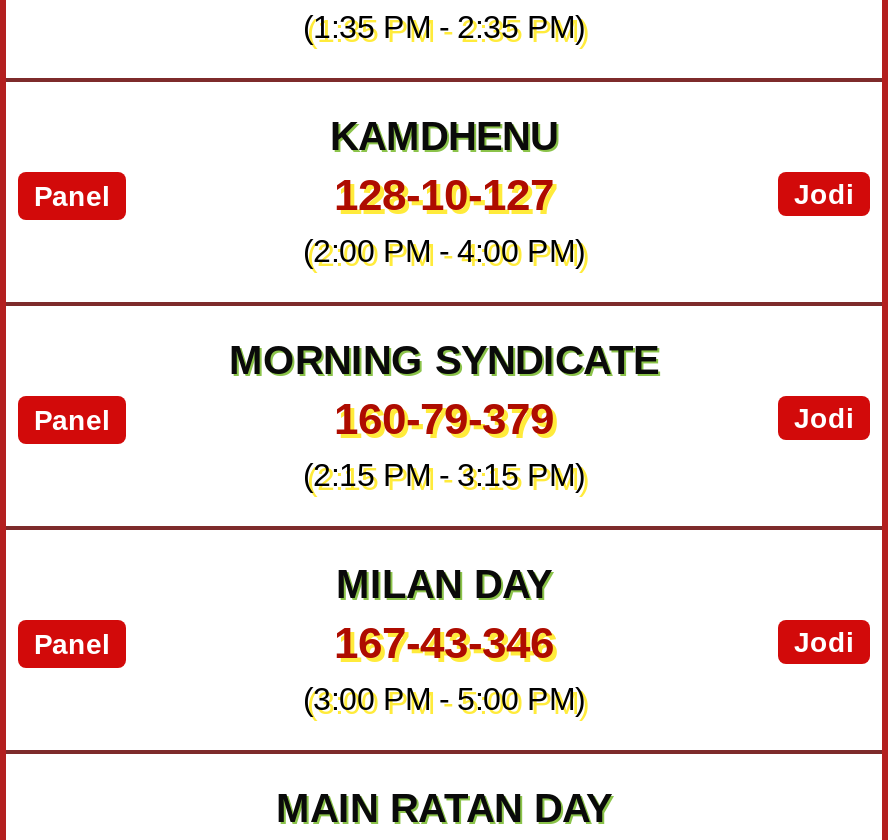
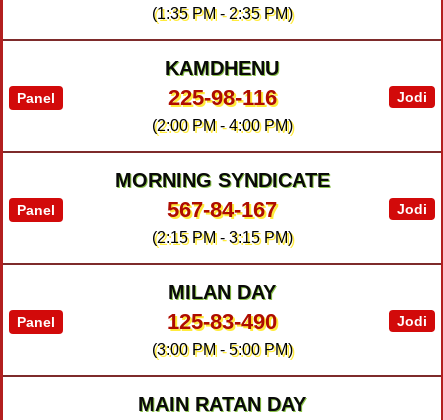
[334,170,554,220] 128-10-127 -> [167,85,276,110] 225-98-116
[334,394,554,444] 160-79-379 -> [167,197,277,222] 567-84-167
[334,618,554,668] 167-43-346 -> [167,309,277,334] 125-83-490

